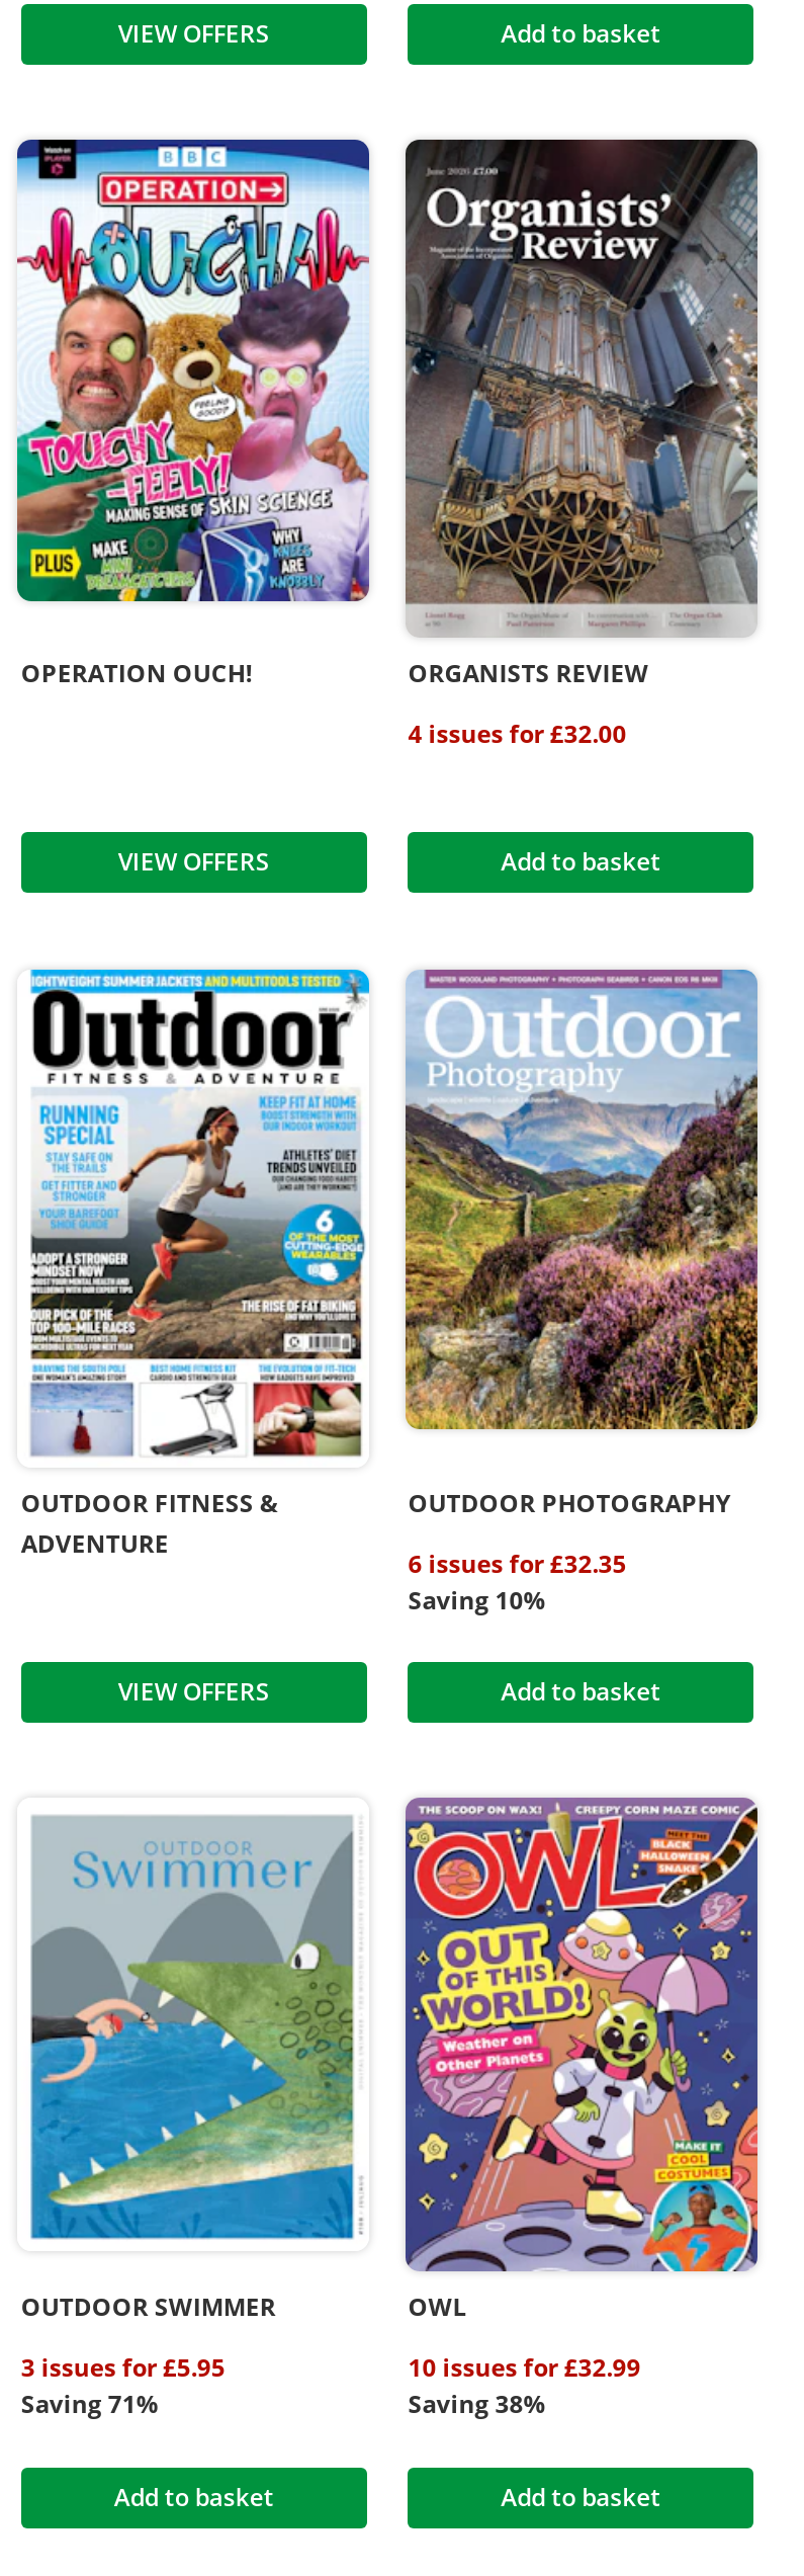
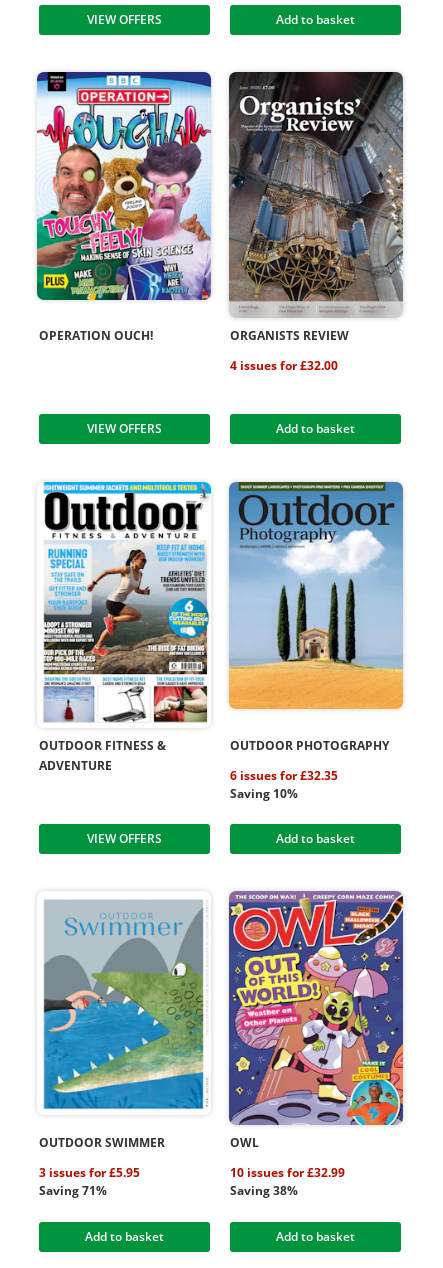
[404,968,760,1431] [image] -> [228,481,404,710] [image]

